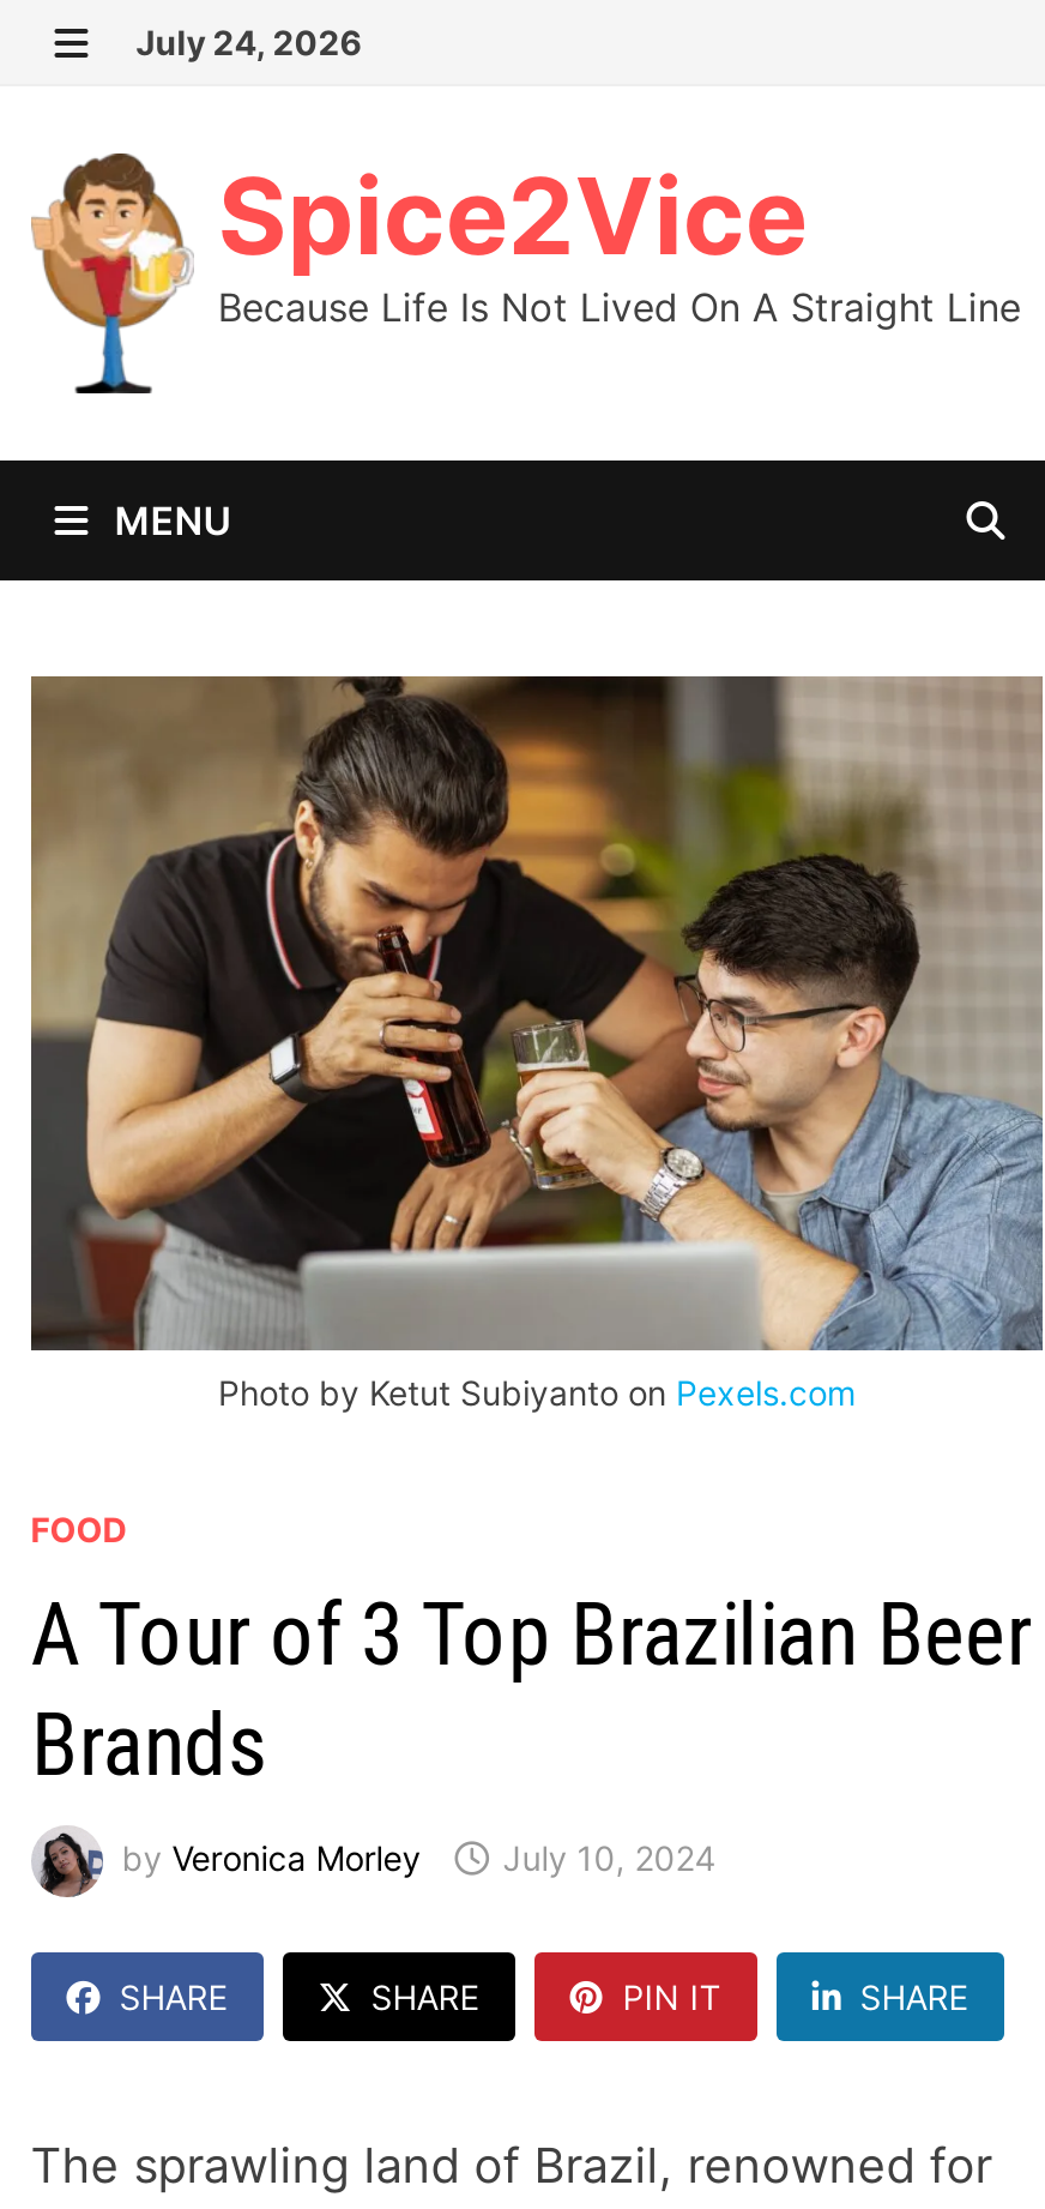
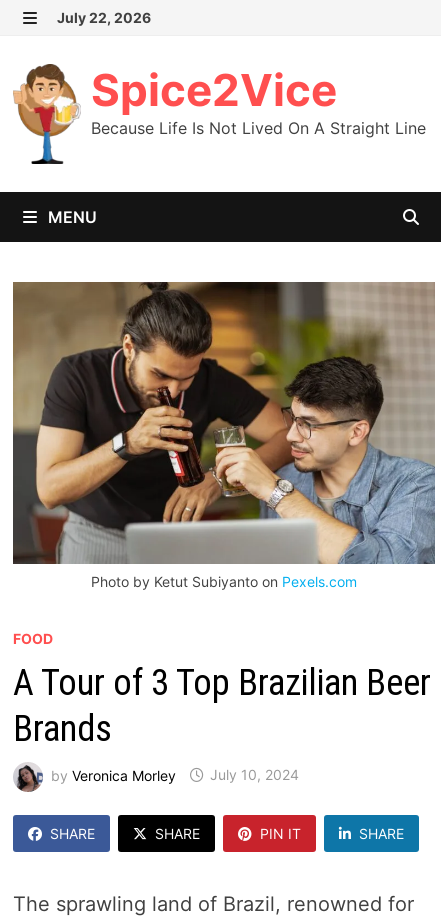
[136,22,361,62] July 24, 2026 -> [57,9,151,26] July 22, 2026

